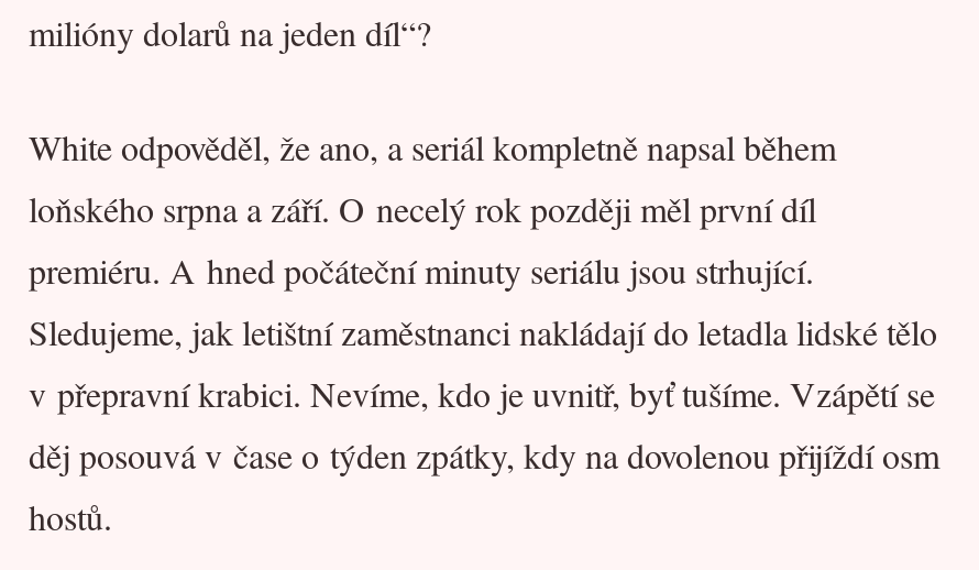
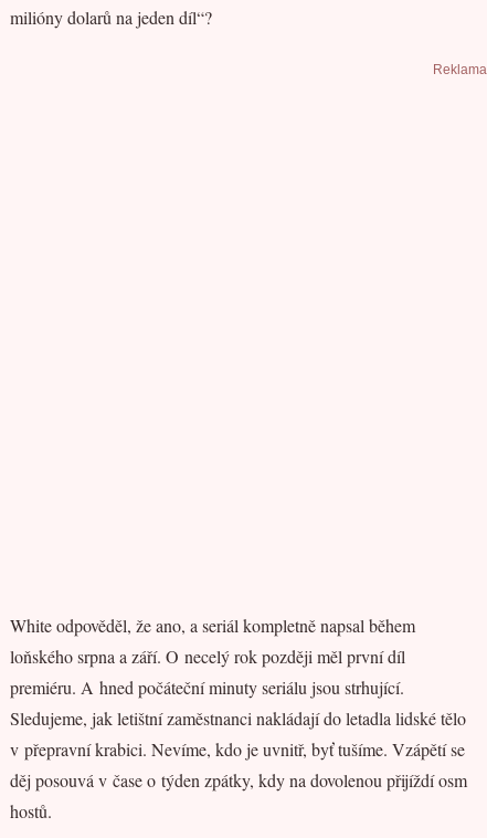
none -> [433,62,487,78] Reklama

